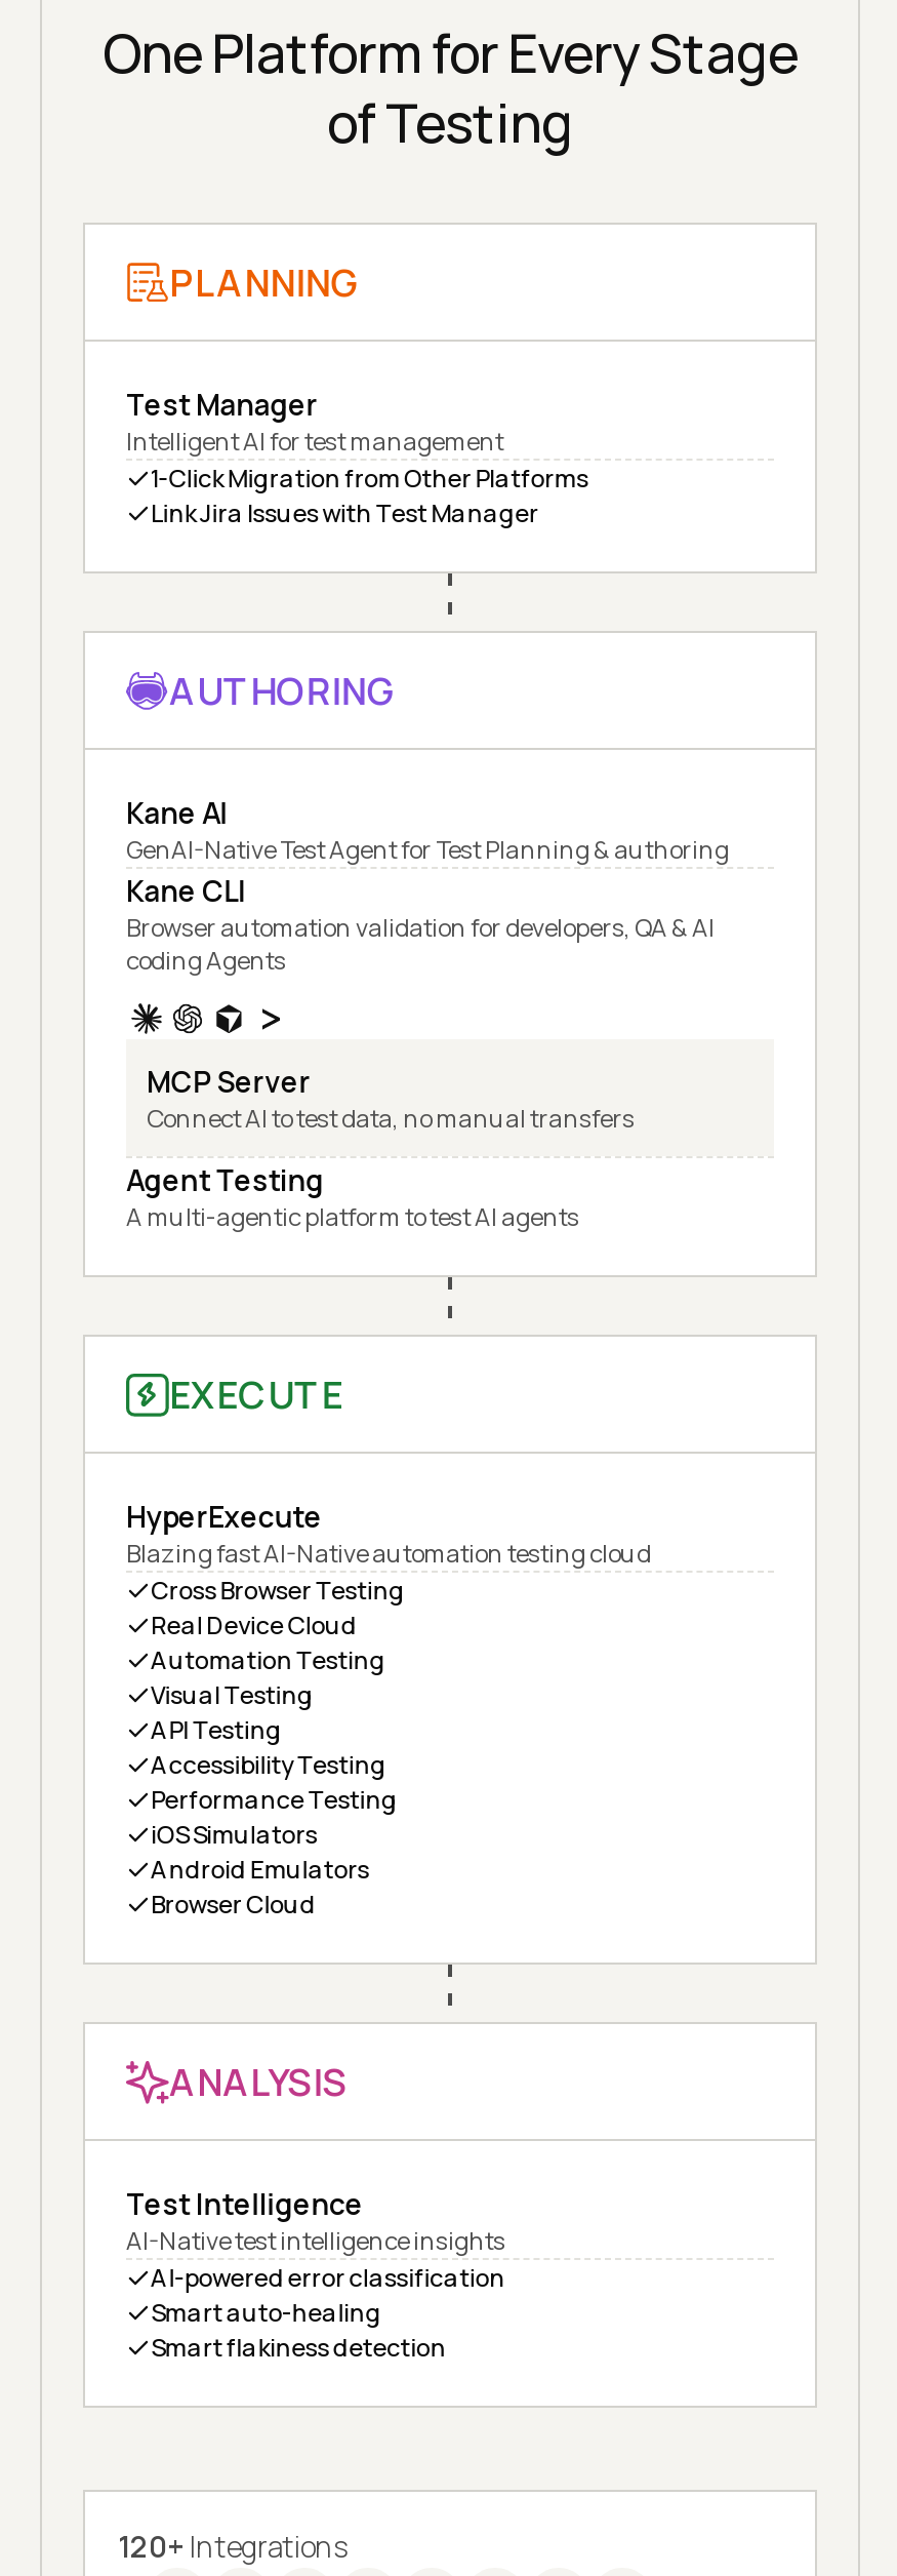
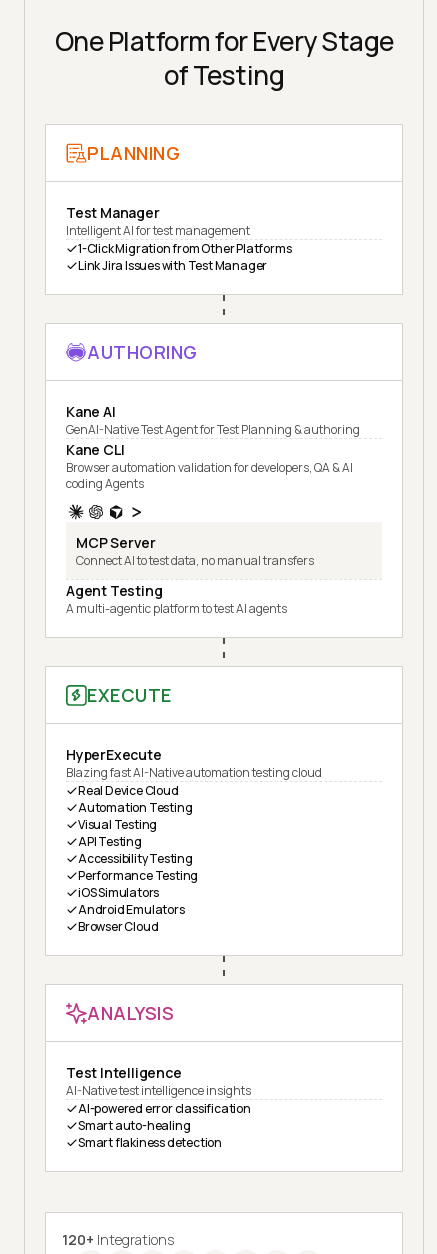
[151,1573,405,1608] Cross Browser Testing -> none

